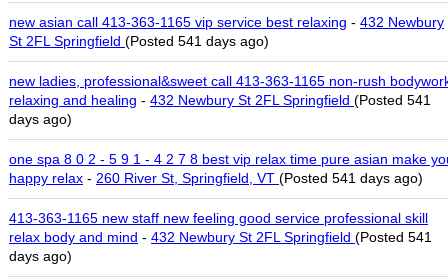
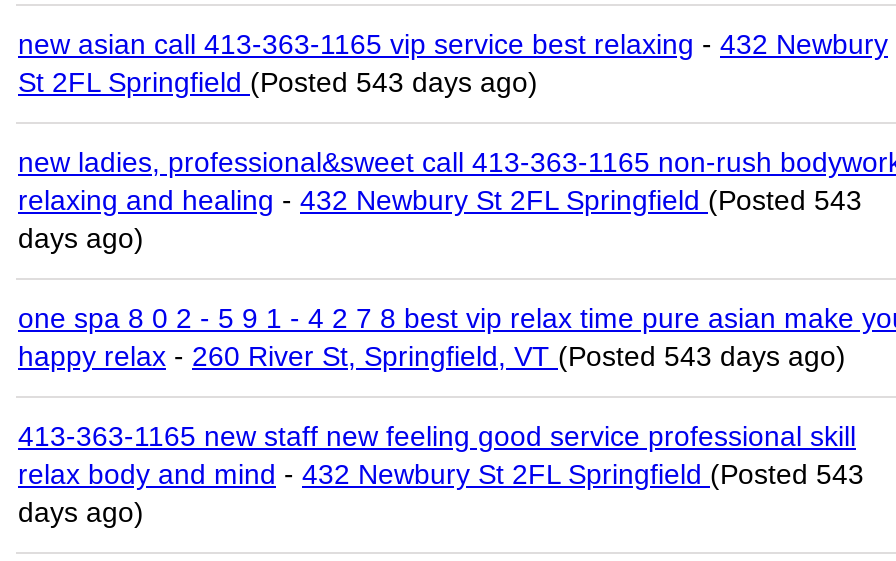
[9,33,269,49] St 2FL Springfield (Posted 541 days ago) -> [18,66,538,98] St 2FL Springfield (Posted 543 days ago)
[9,92,431,108] relaxing and healing - 432 Newbury St 2FL Springfield (Posted 541 -> [18,184,862,216] relaxing and healing - 432 Newbury St 2FL Springfield (Posted 543
[9,170,423,186] happy relax - 260 River St, Springfield, VT (Posted 541 days ago) -> [18,340,846,372] happy relax - 260 River St, Springfield, VT (Posted 543 days ago)
[9,229,432,245] relax body and mind - 432 Newbury St 2FL Springfield (Posted 541 -> [18,458,864,490] relax body and mind - 432 Newbury St 2FL Springfield (Posted 543

